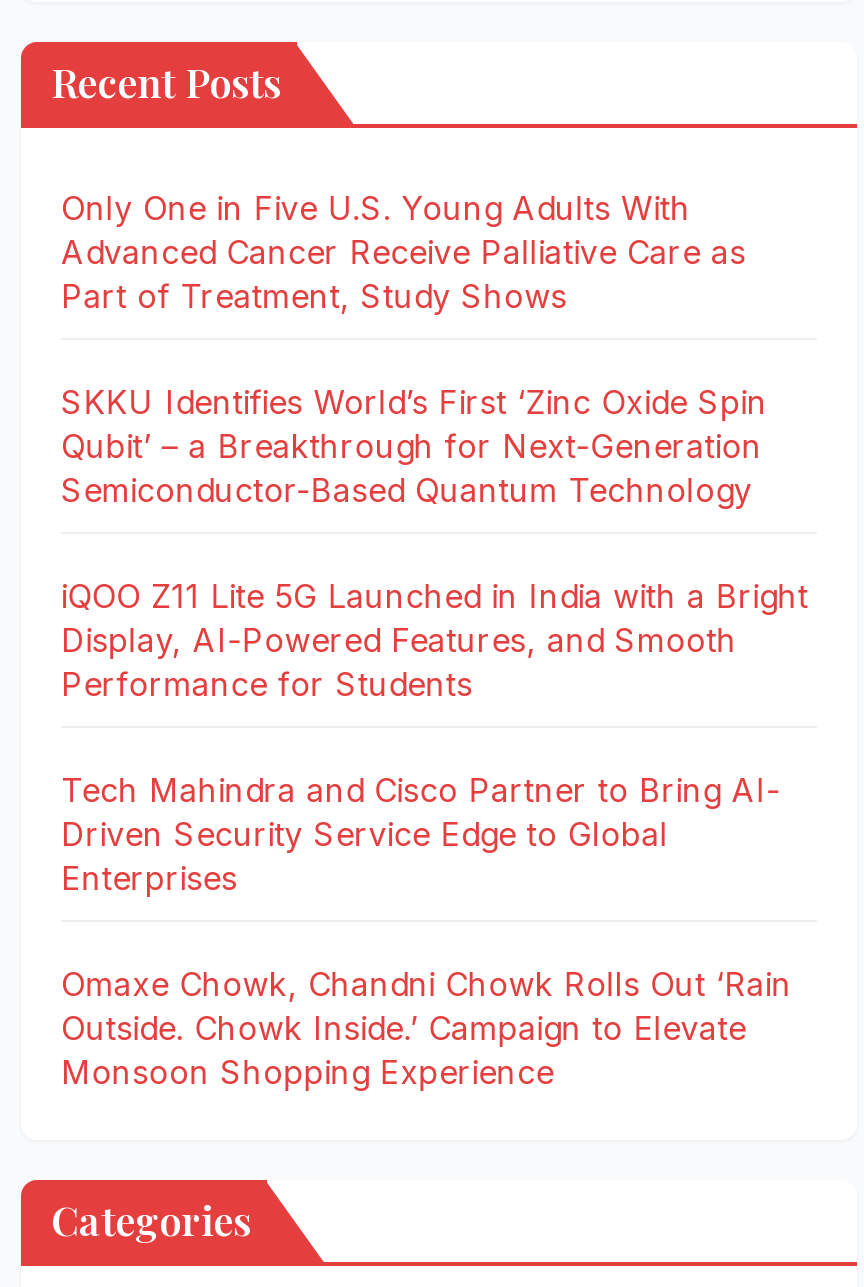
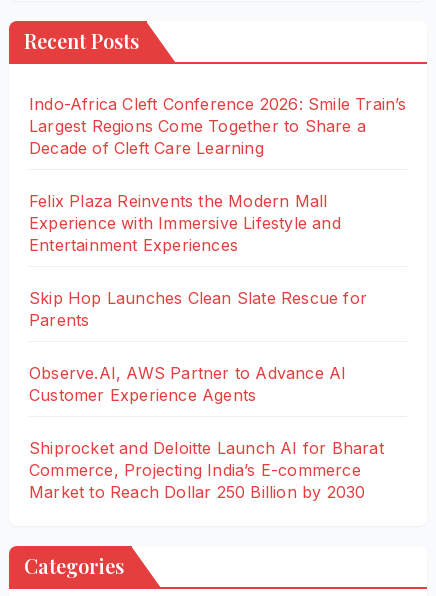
[61,188,746,316] Only One in Five U.S. Young Adults With | Advanced Cancer Receive Palliative Care as | Part of Treatment, Study Shows -> [29,94,407,158] Indo-Africa Cleft Conference 2026: Smile Train’s | Largest Regions Come Together to Share a | Decade of Cleft Care Learning
[61,382,767,510] SKKU Identifies World’s First ‘Zinc Oxide Spin | Qubit’ – a Breakthrough for Next-Generation | Semiconductor-Based Quantum Technology -> [29,191,341,255] Felix Plaza Reinvents the Modern Mall | Experience with Immersive Lifestyle and | Entertainment Experiences
[61,576,808,704] iQOO Z11 Lite 5G Launched in India with a Bright | Display, AI-Powered Features, and Smooth | Performance for Students -> [29,288,367,330] Skip Hop Launches Clean Slate Rescue for | Parents
[61,770,781,898] Tech Mahindra and Cisco Partner to Bring AI- | Driven Security Service Edge to Global | Enterprises -> [29,363,346,405] Observe.AI, AWS Partner to Advance AI | Customer Experience Agents
[61,964,792,1092] Omaxe Chowk, Chandni Chowk Rolls Out ‘Rain | Outside. Chowk Inside.’ Campaign to Elevate | Monsoon Shopping Experience -> [29,438,384,502] Shiprocket and Deloitte Launch AI for Bharat | Commerce, Projecting India’s E-commerce | Market to Reach Dollar 250 Billion by 2030

